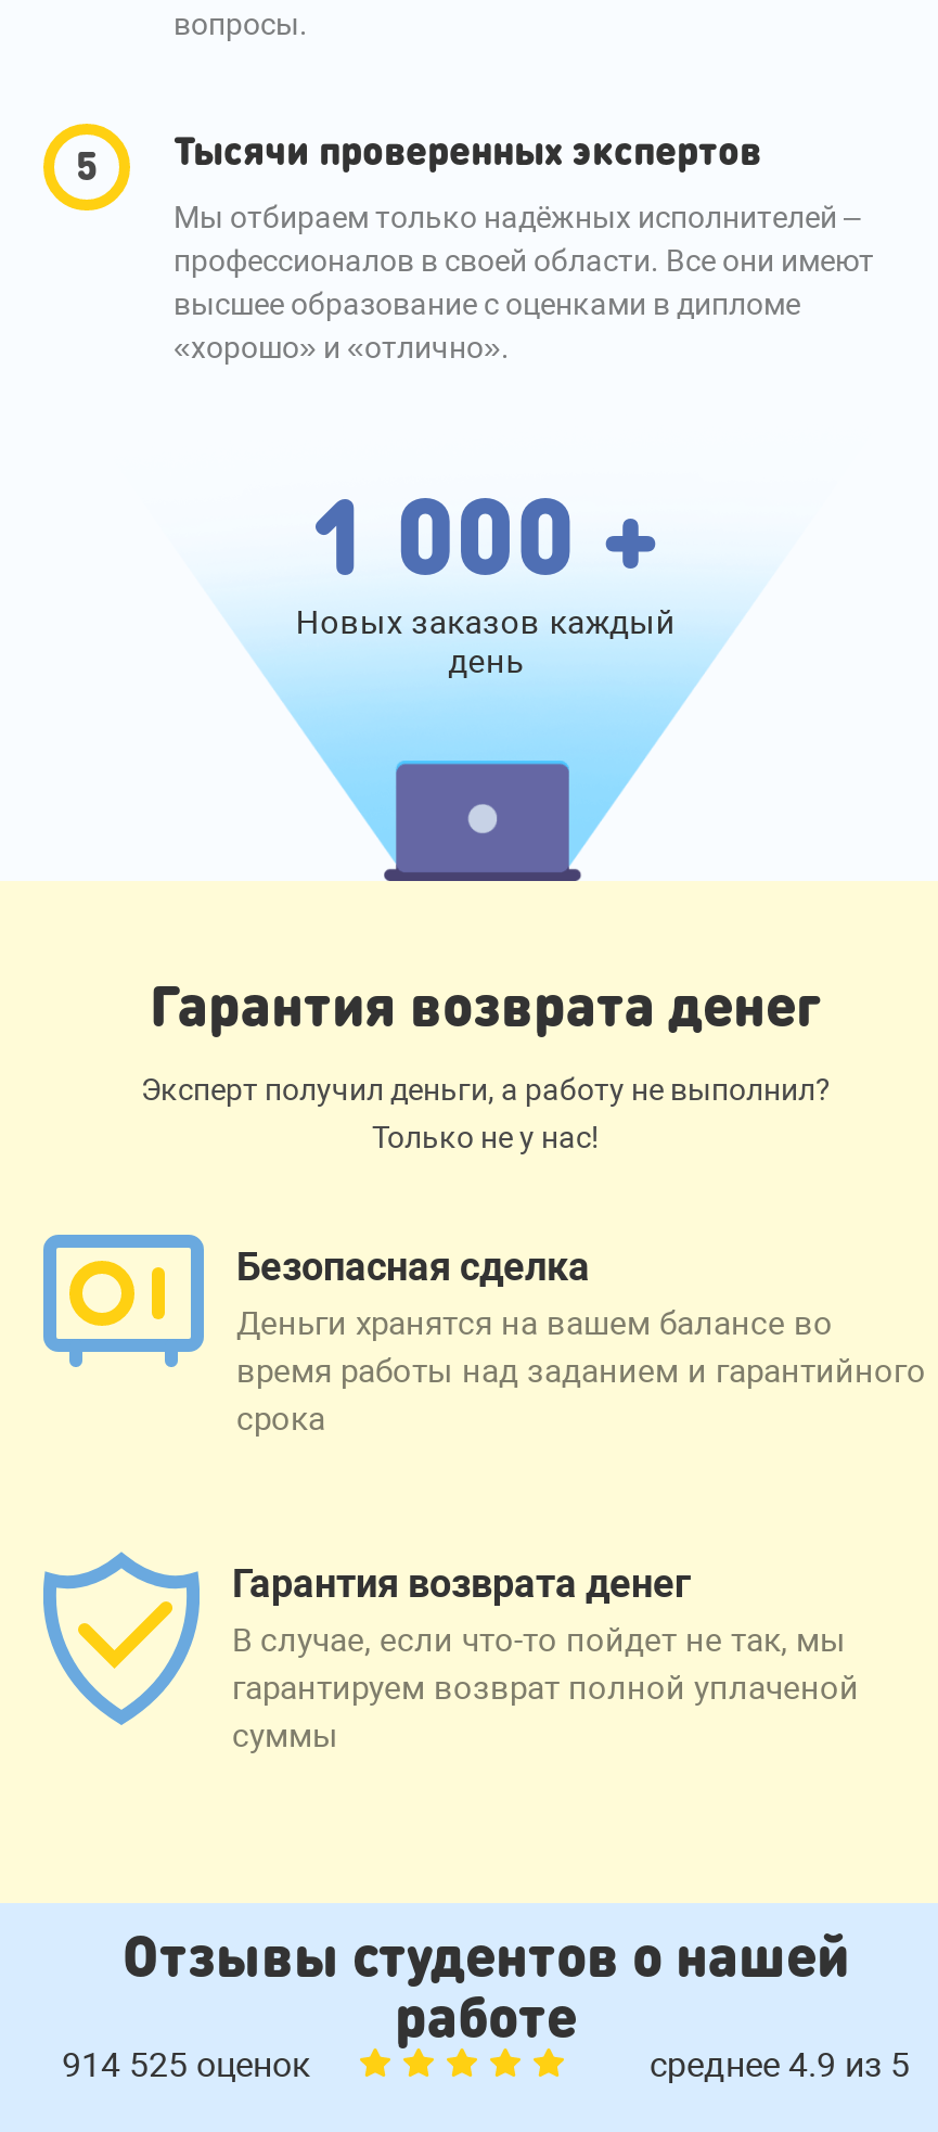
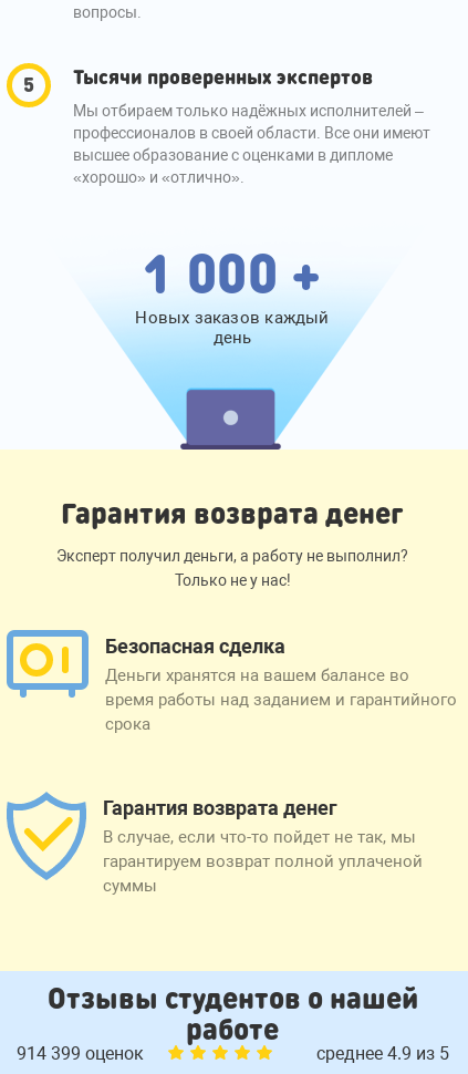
[62,2044,320,2085] 914 525 оценок -> [16,1043,148,1064] 914 399 оценок

